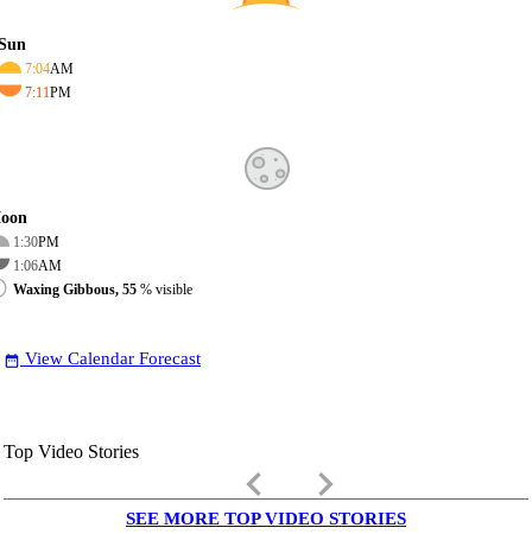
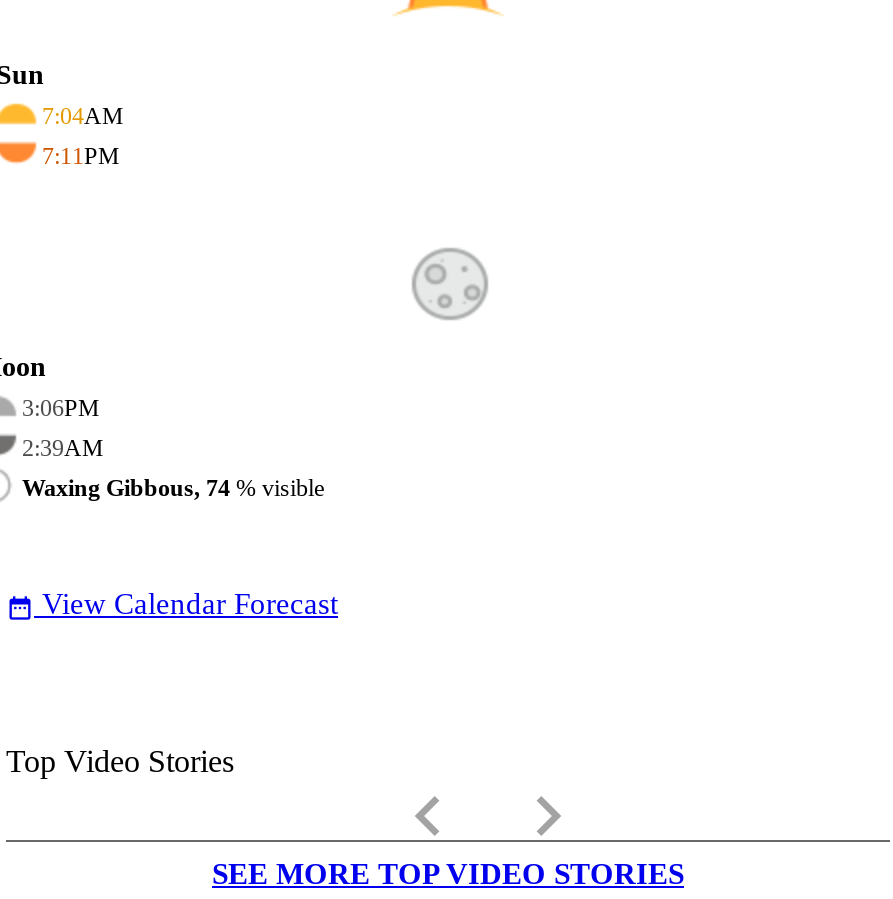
[13,234,59,250] 1:30PM -> [22,394,100,422] 3:06PM
[13,257,62,274] 1:06AM -> [22,434,104,462] 2:39AM
[13,281,192,298] Waxing Gibbous, 55% visible -> [22,474,324,502] Waxing Gibbous, 74% visible

